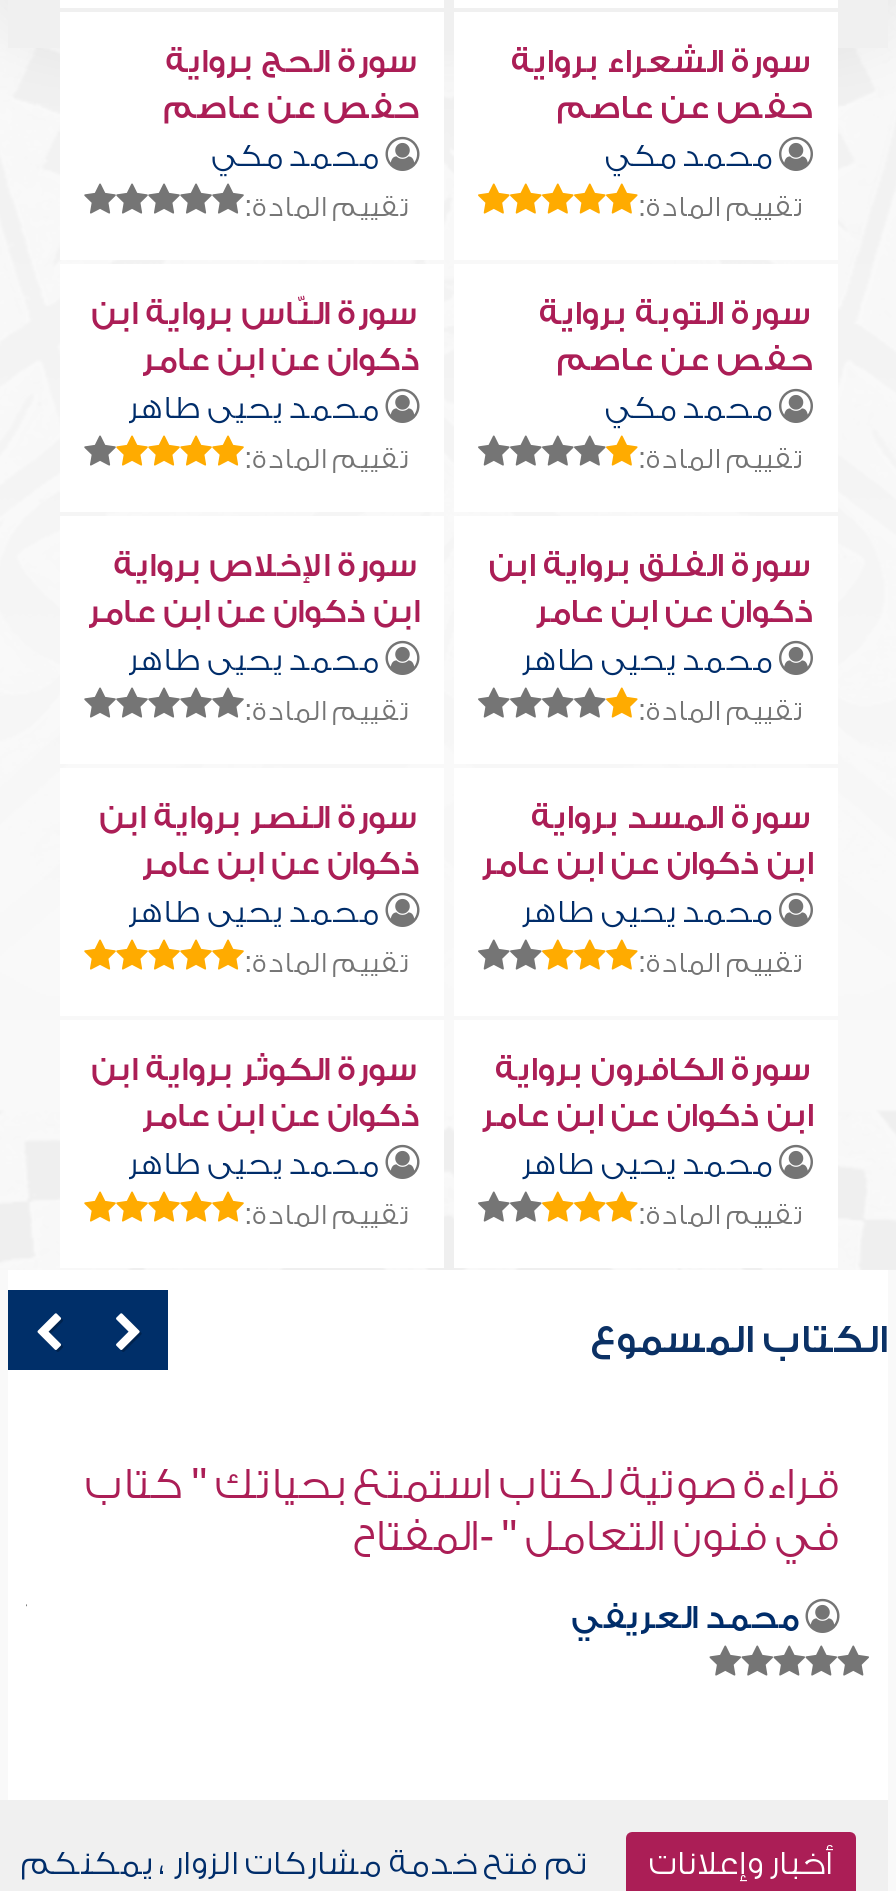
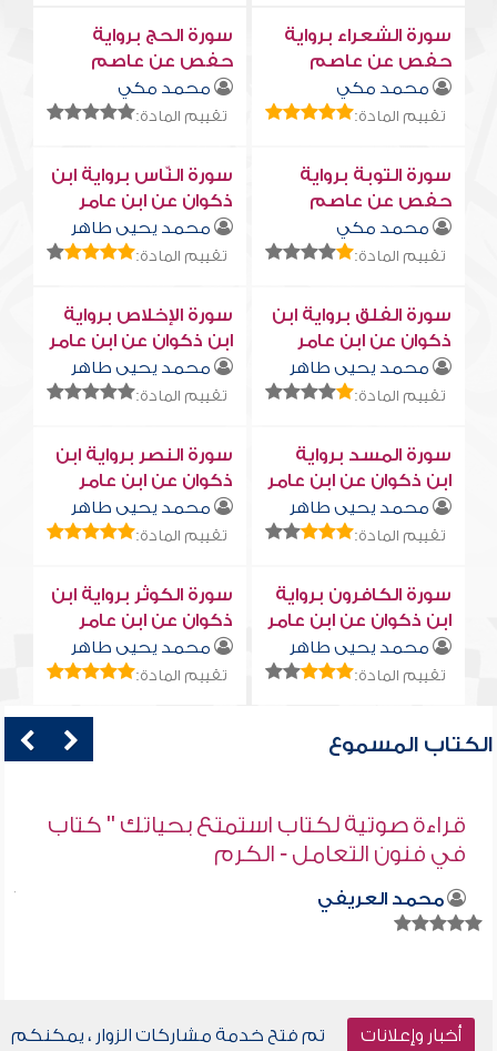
[353,1514,839,1560] في فنون التعامل " -المفتاح -> [214,841,466,867] في فنون التعامل - الكرم

